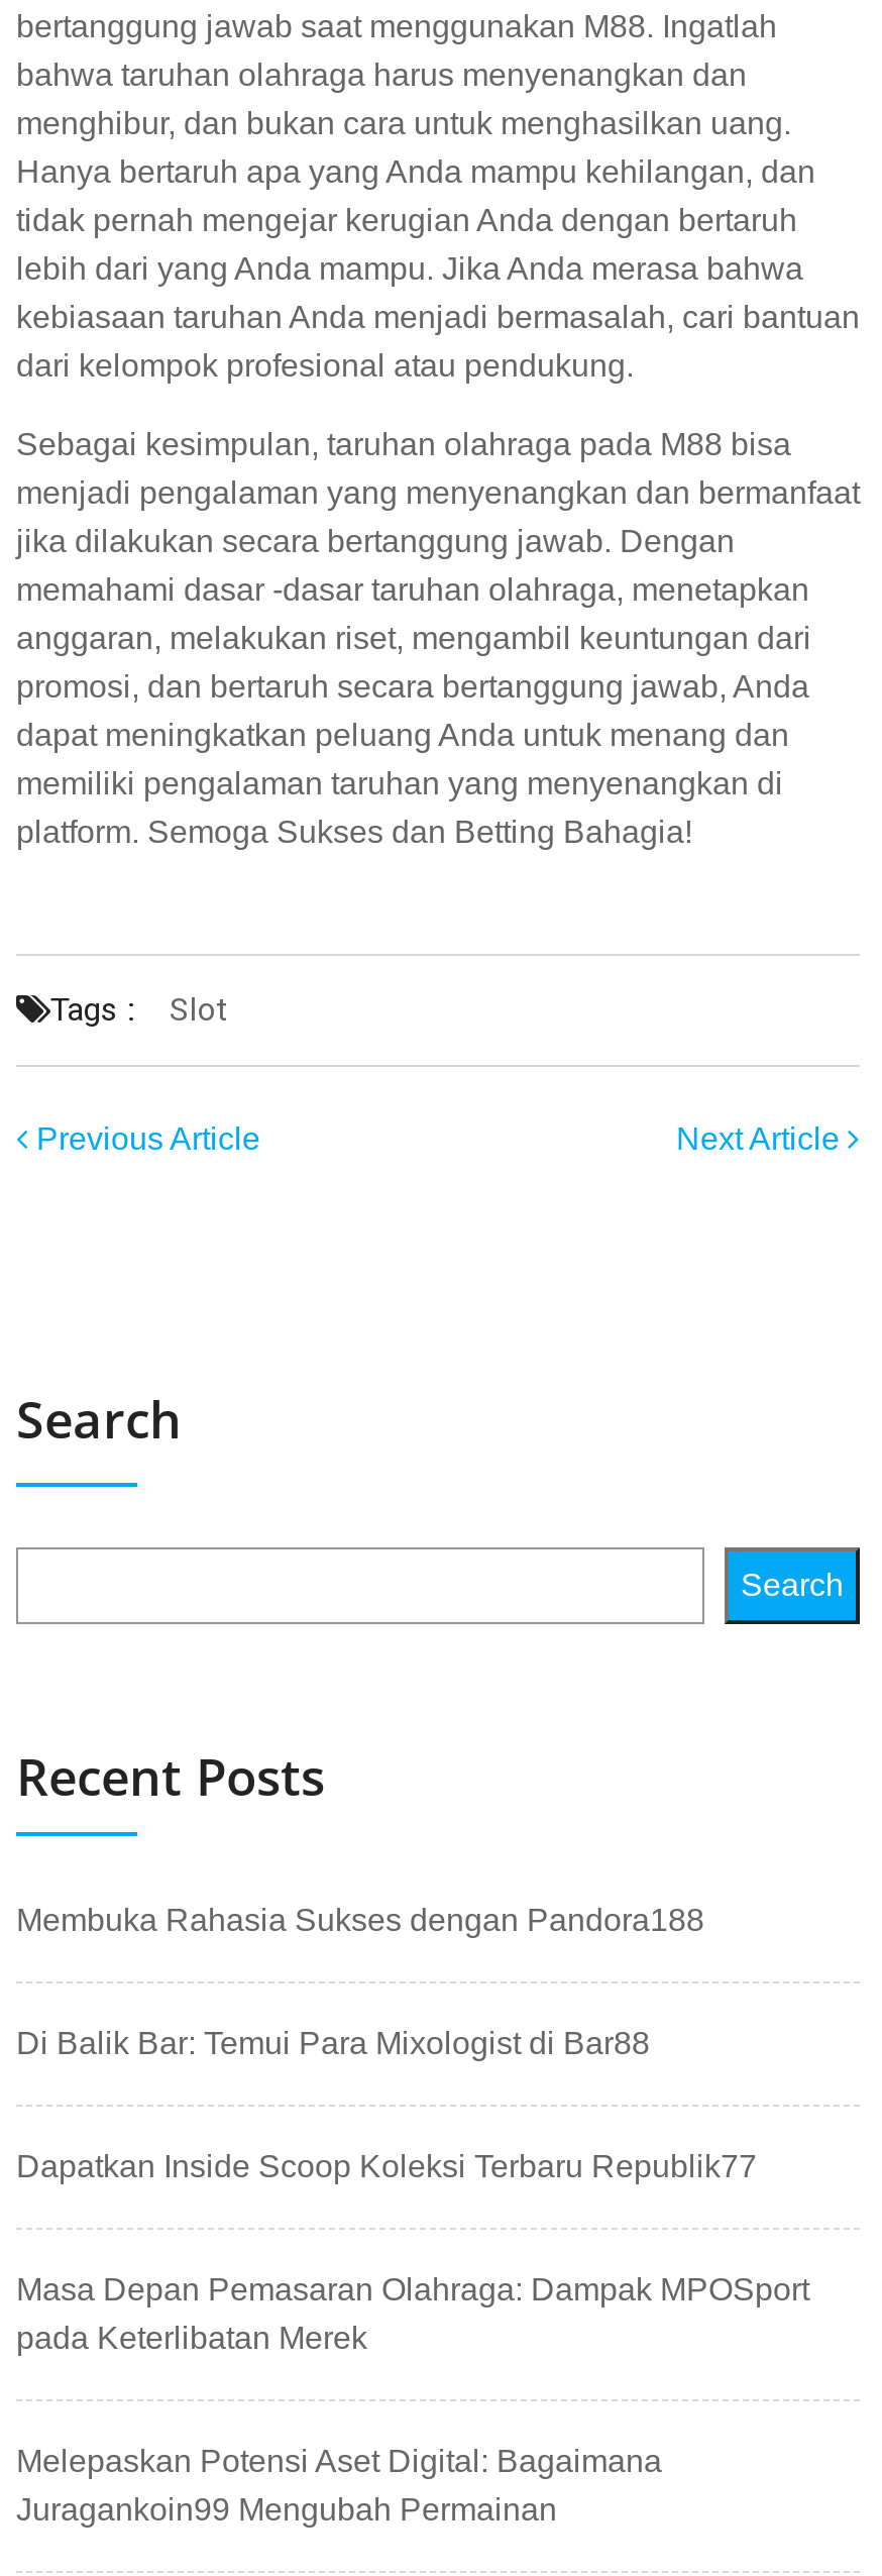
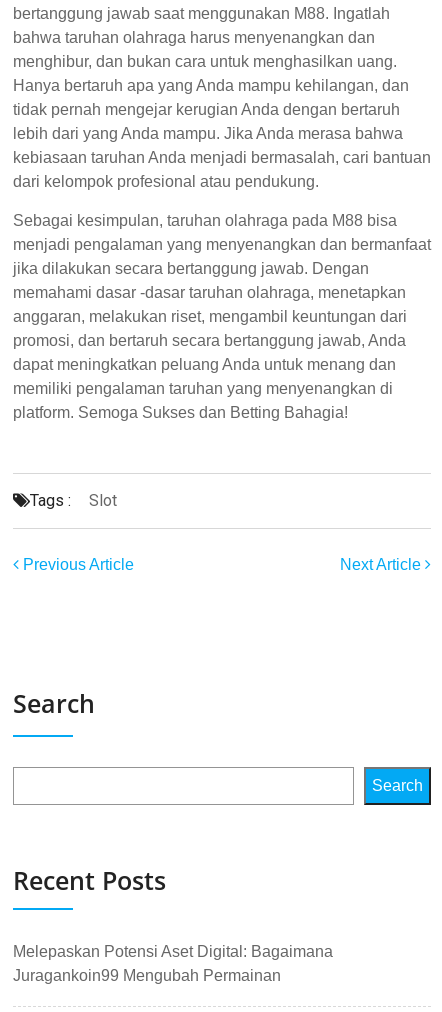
[16,1903,704,1937] Membuka Rahasia Sukses dengan Pandora188 -> none
[16,2026,650,2060] Di Balik Bar: Temui Para Mixologist di Bar88 -> none
[16,2149,757,2183] Dapatkan Inside Scoop Koleksi Terbaru Republik77 -> none
[16,2272,809,2355] Masa Depan Pemasaran Olahraga: Dampak MPOSport | pada Keterlibatan Merek -> none

